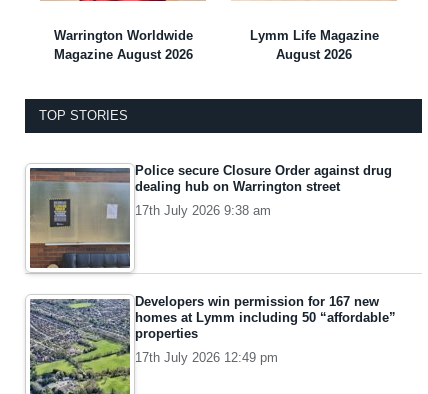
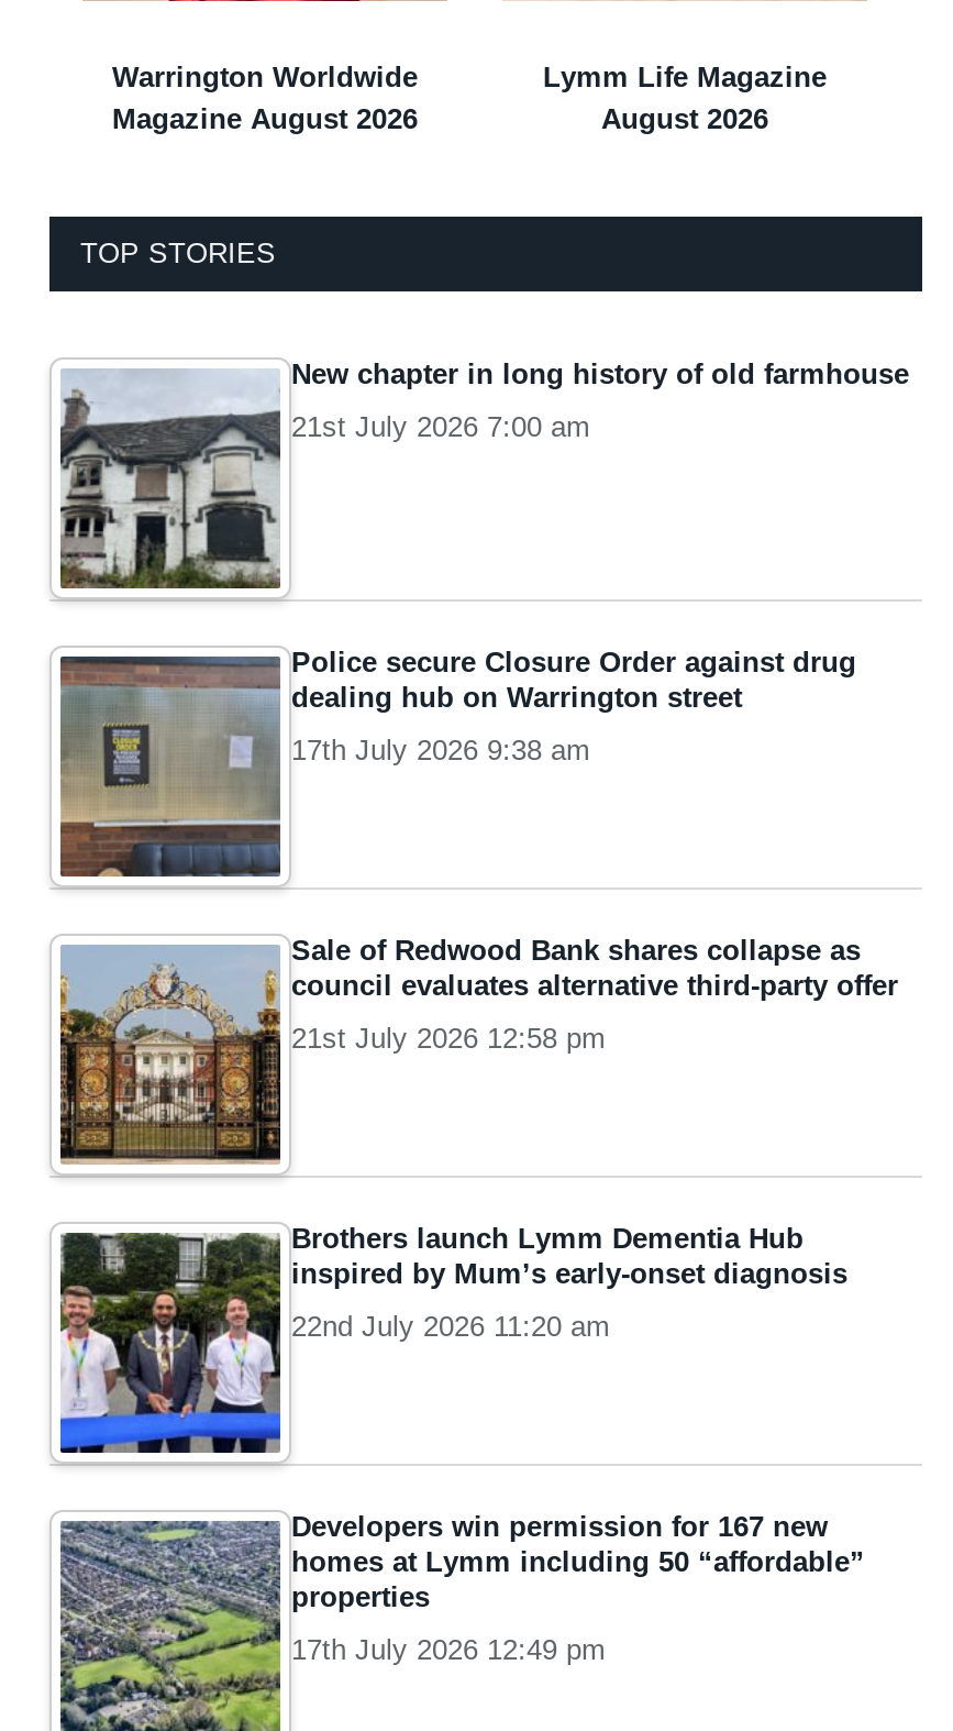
none -> [60,358,909,589] [image] | New chapter in long history of old farmhouse | 21st July 2026 7:00 am
none -> [58,1222,847,1454] [image] | Brothers launch Lymm Dementia Hub | inspired by Mum’s early-onset diagnosis | 22nd July 2026 11:20 am
none -> [60,934,898,1179] [image] | Sale of Redwood Bank shares collapse as | council evaluates alternative third-party offer | 21st July 2026 12:58 pm

